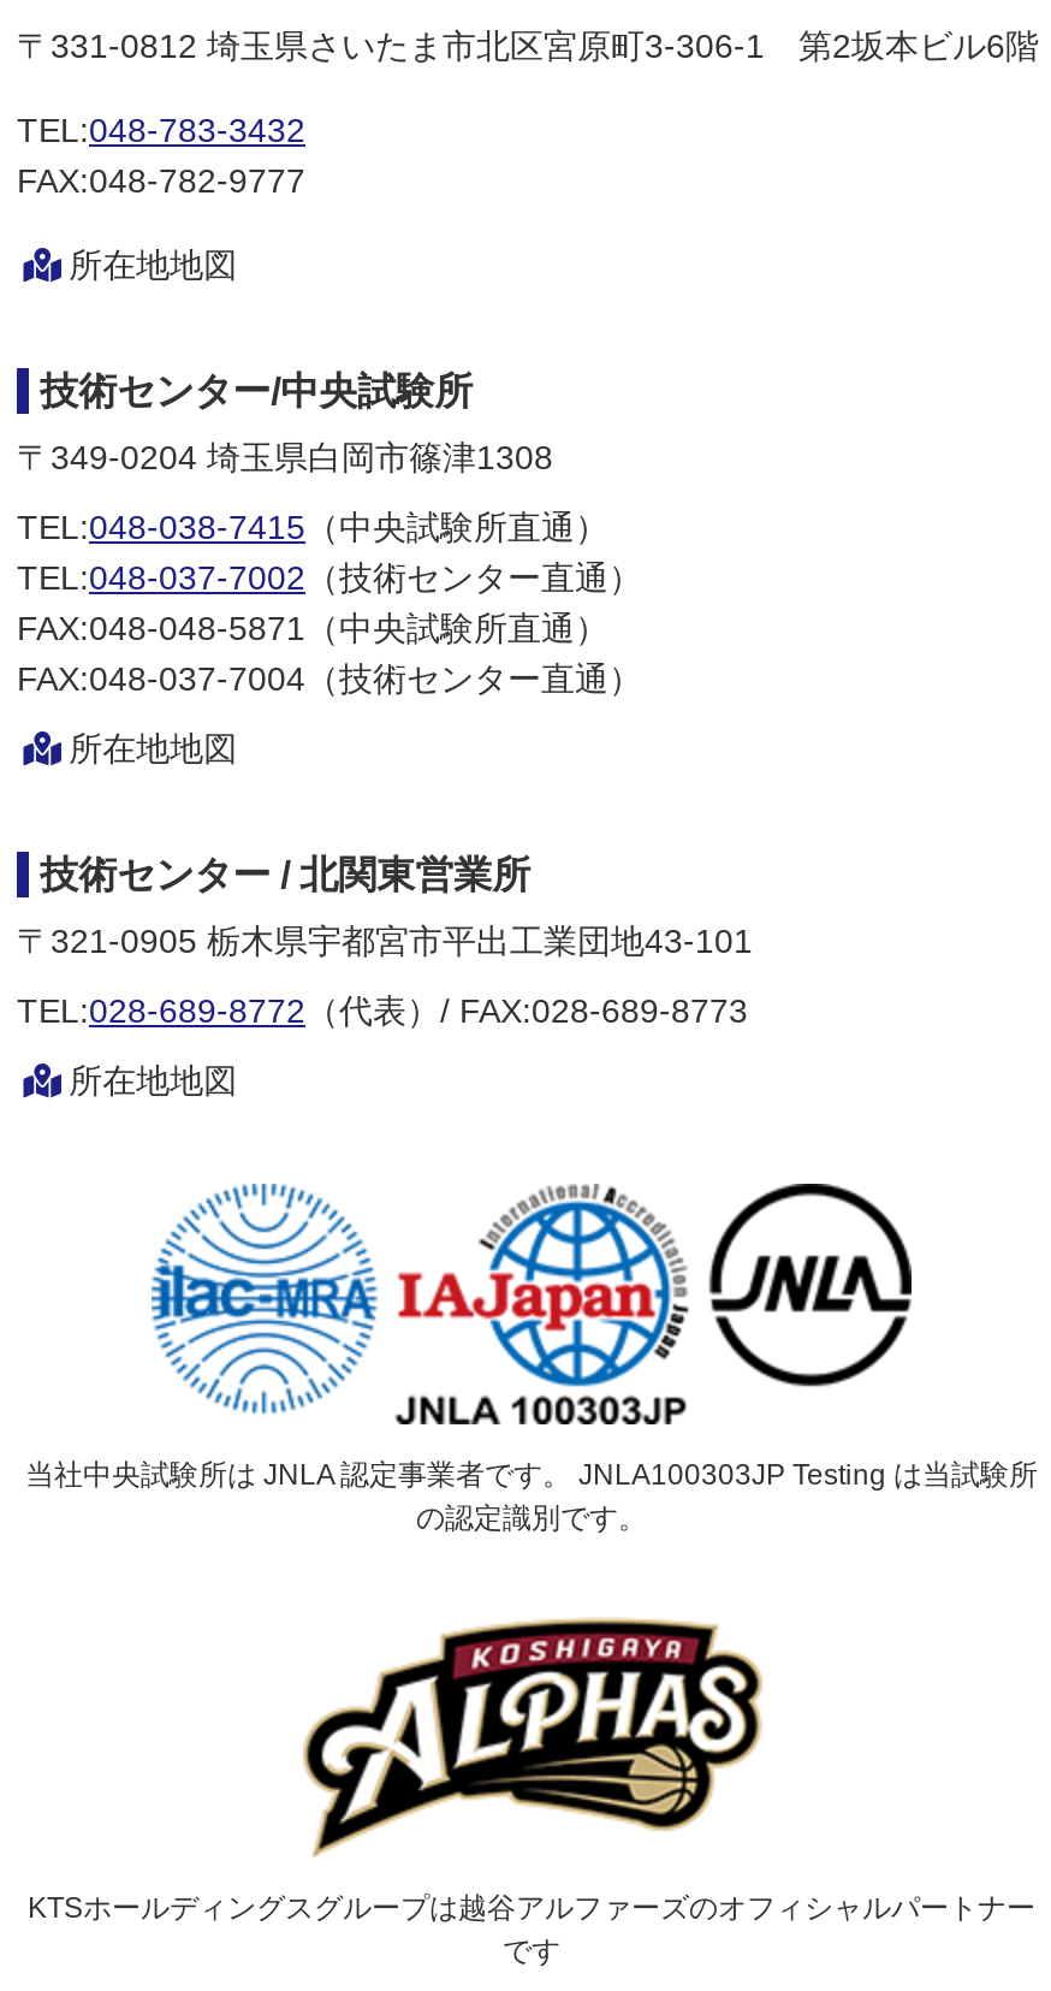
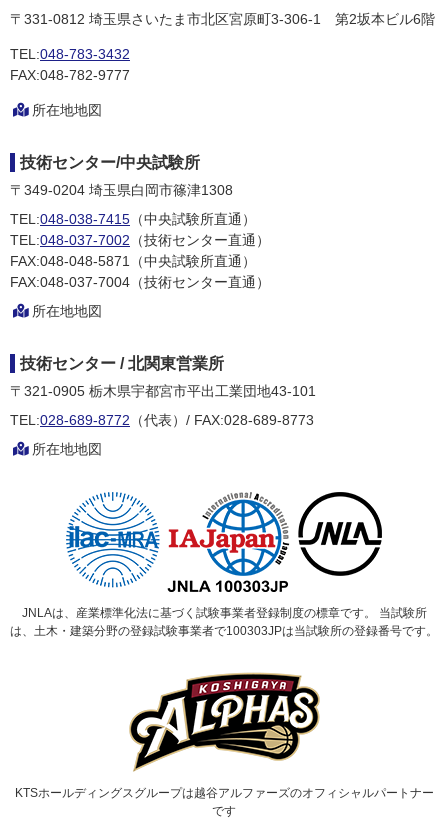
[25,1458,1038,1535] 当社中央試験所は JNLA 認定事業者です。JNLA100303JP Testing は当試験所 | の認定識別です。 -> [10,606,438,638] JNLAは、産業標準化法に基づく試験事業者登録制度の標章です。当試験所 | は、土木・建築分野の登録試験事業者で100303JPは当試験所の登録番号です。

